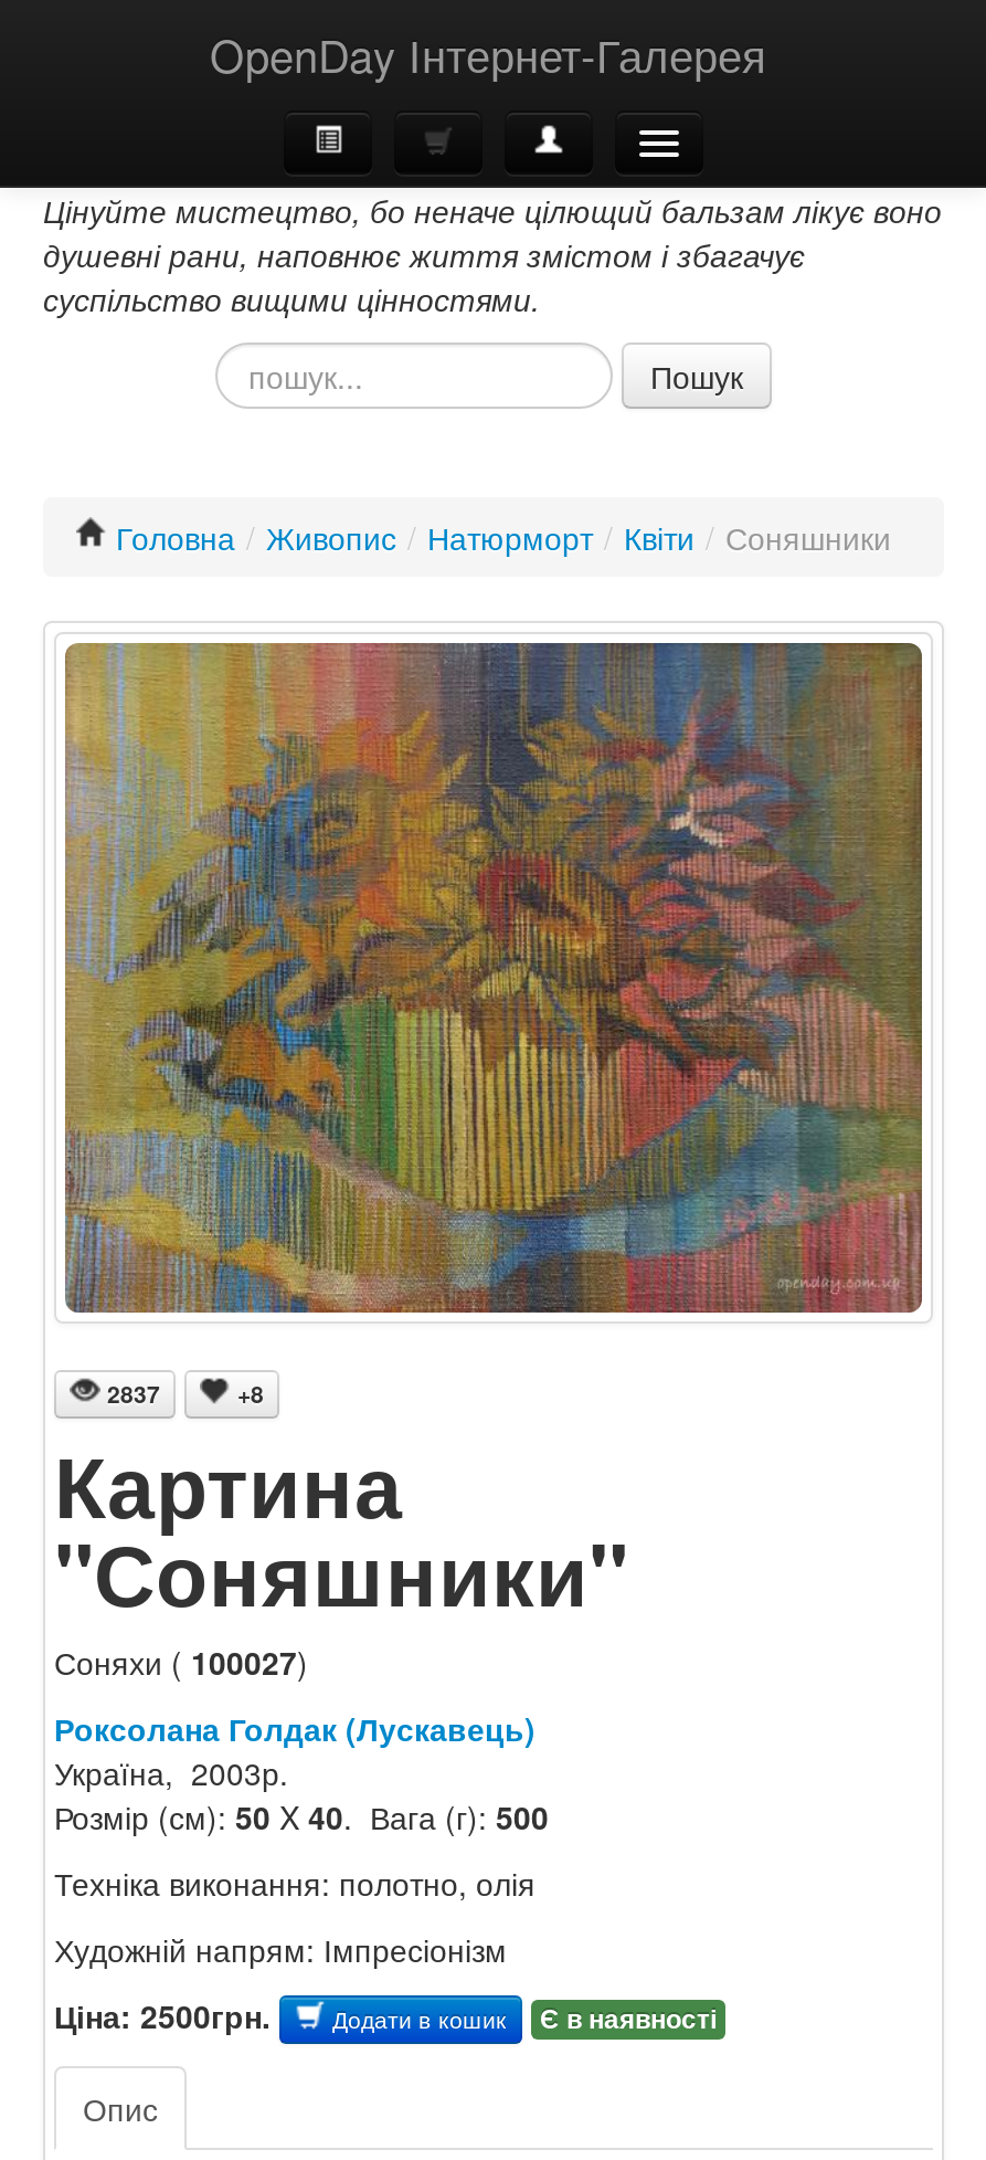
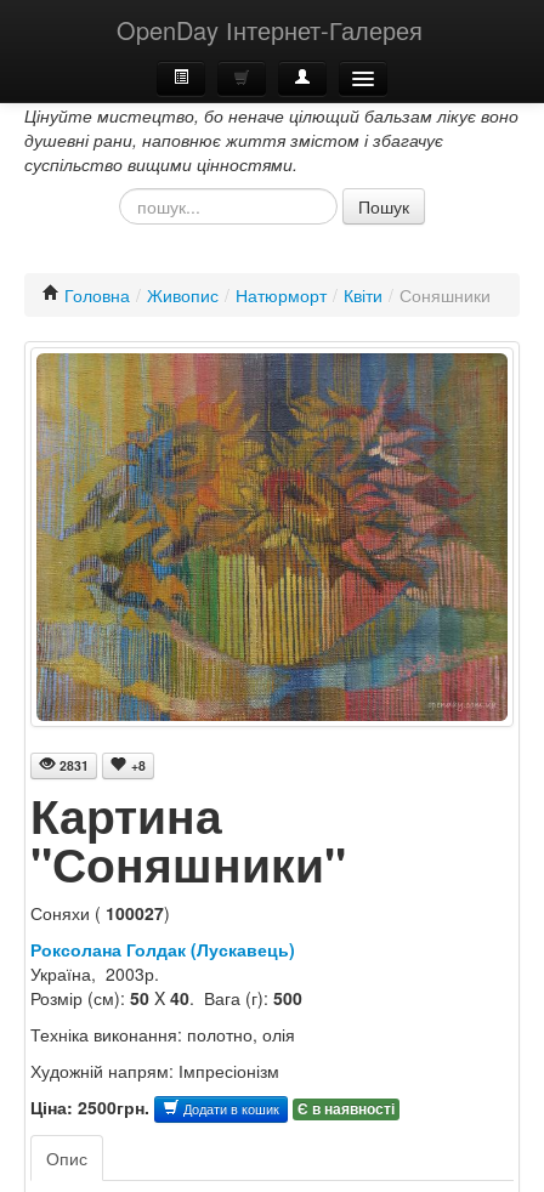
[107,1377,160,1410] 2837 -> [59,756,89,774] 2831

